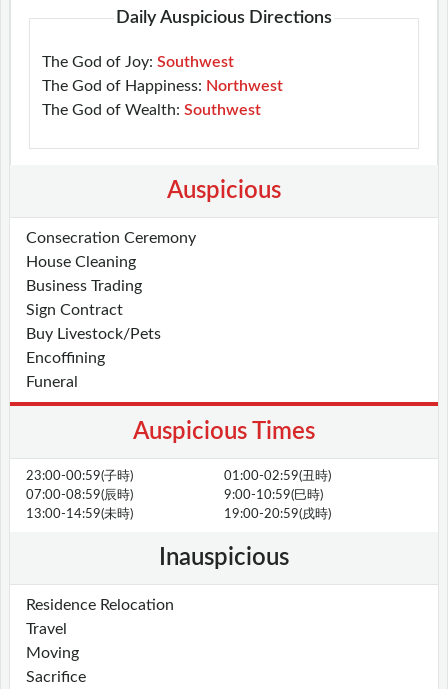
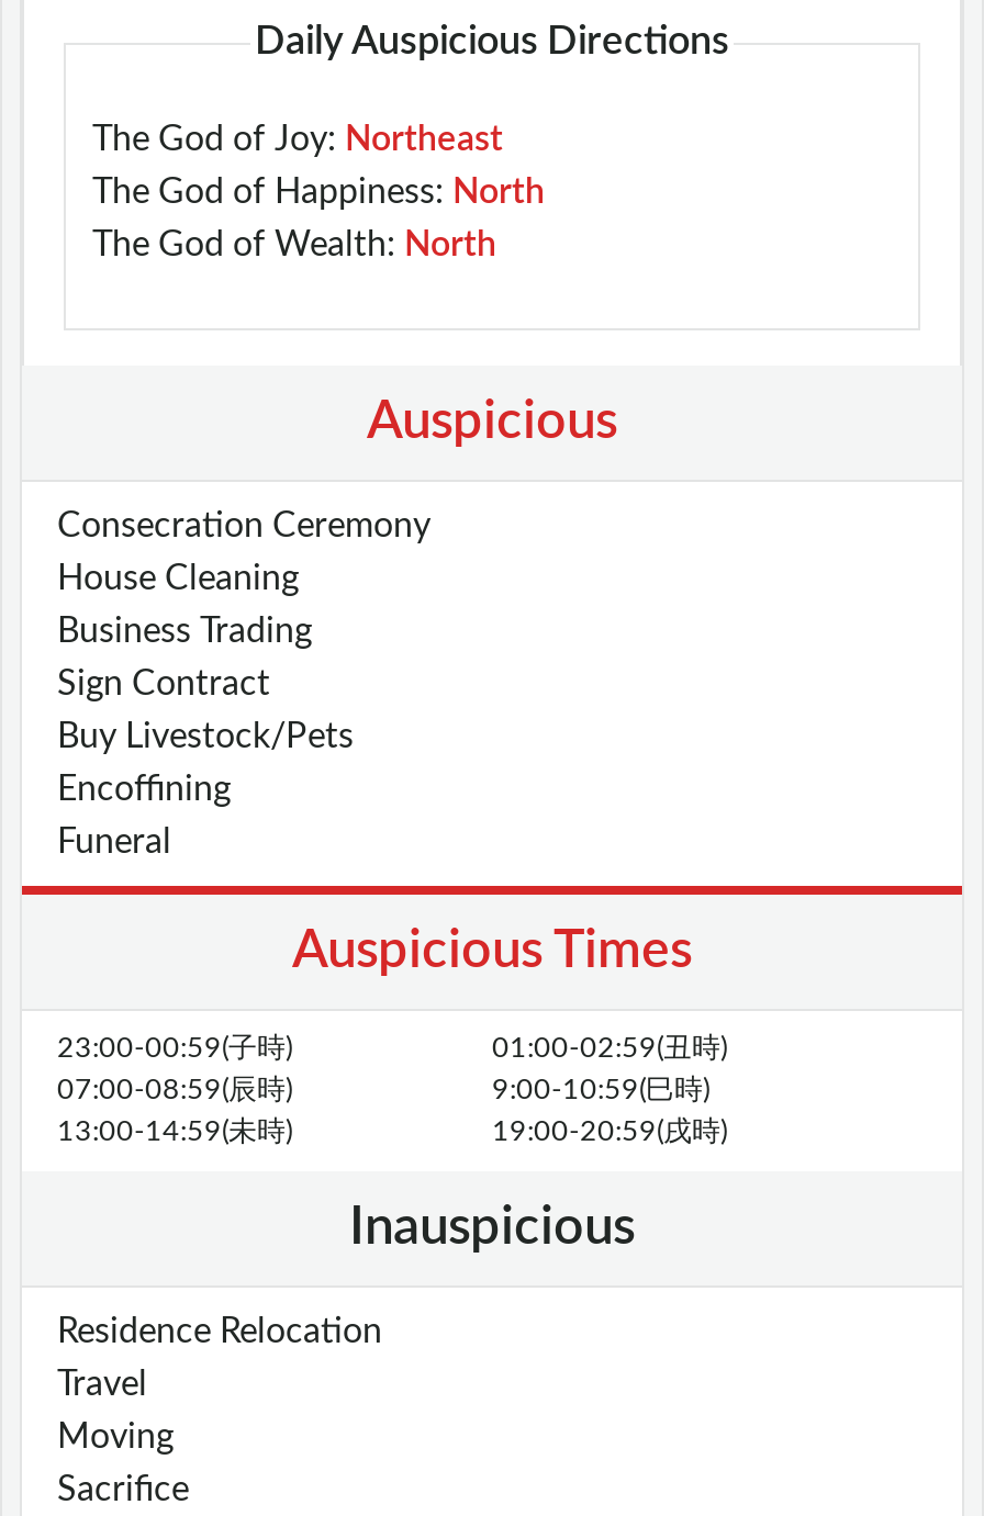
[42,54,234,70] The God of Joy: Southwest -> [92,121,503,156] The God of Joy: Northeast
[42,78,283,94] The God of Happiness: Northwest -> [92,174,545,209] The God of Happiness: North
[42,102,261,118] The God of Wealth: Southwest -> [92,226,496,261] The God of Wealth: North

